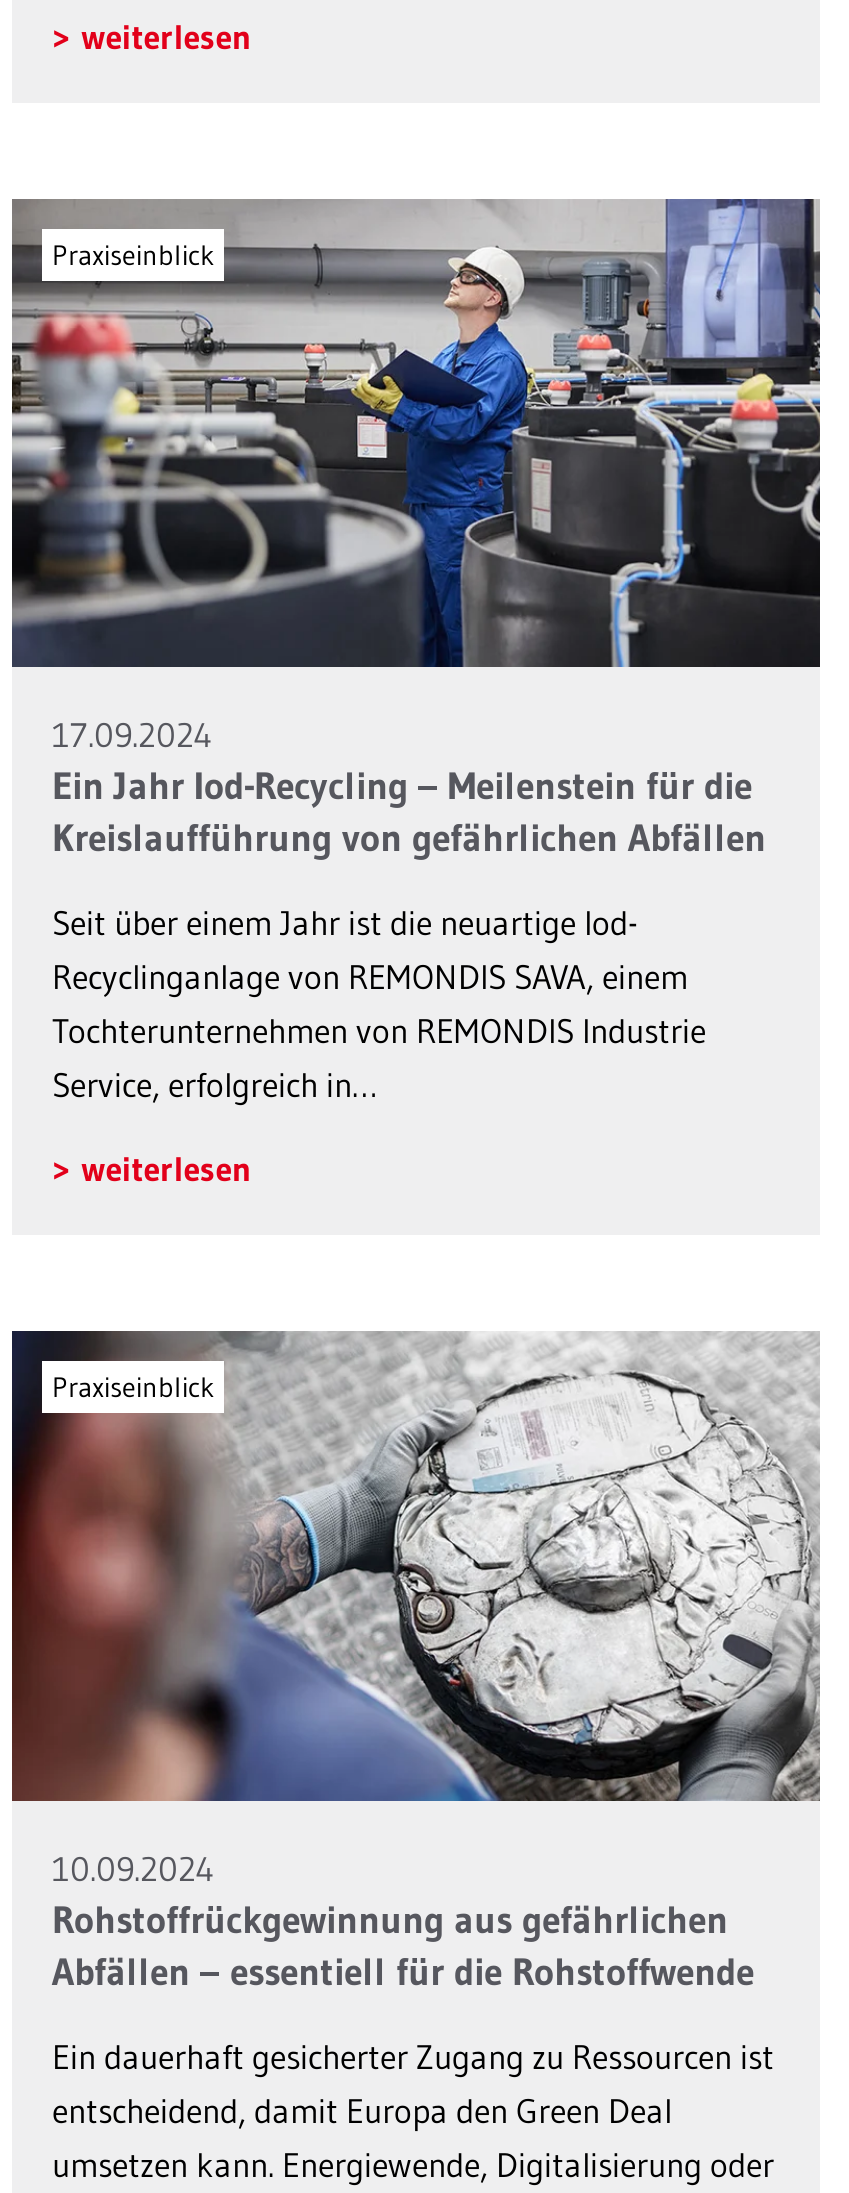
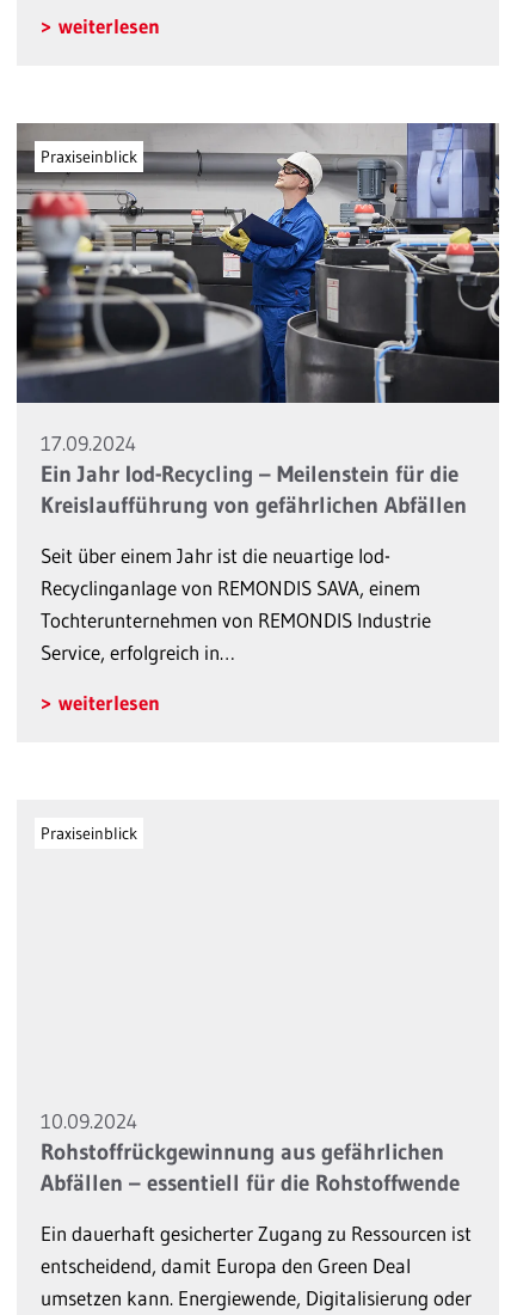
[10,1329,822,1803] [image] -> none

